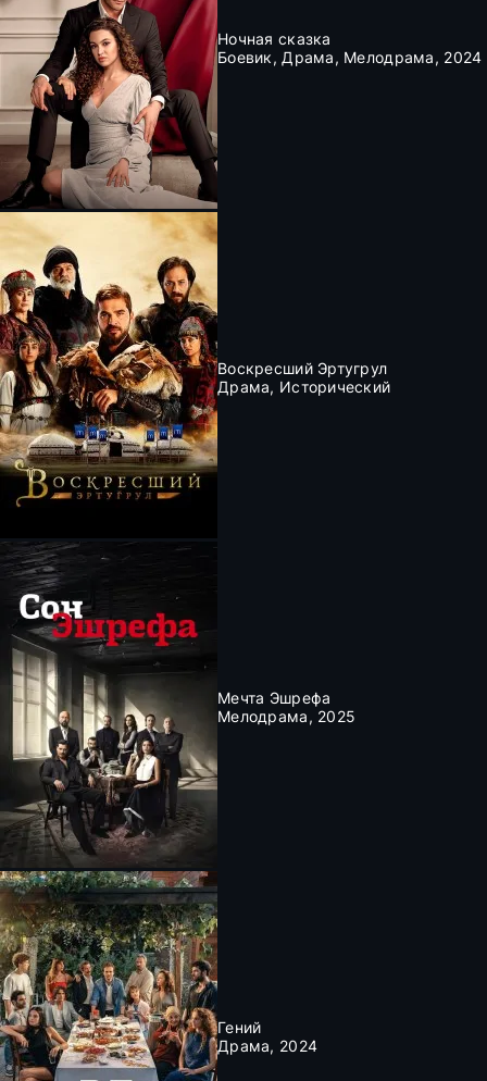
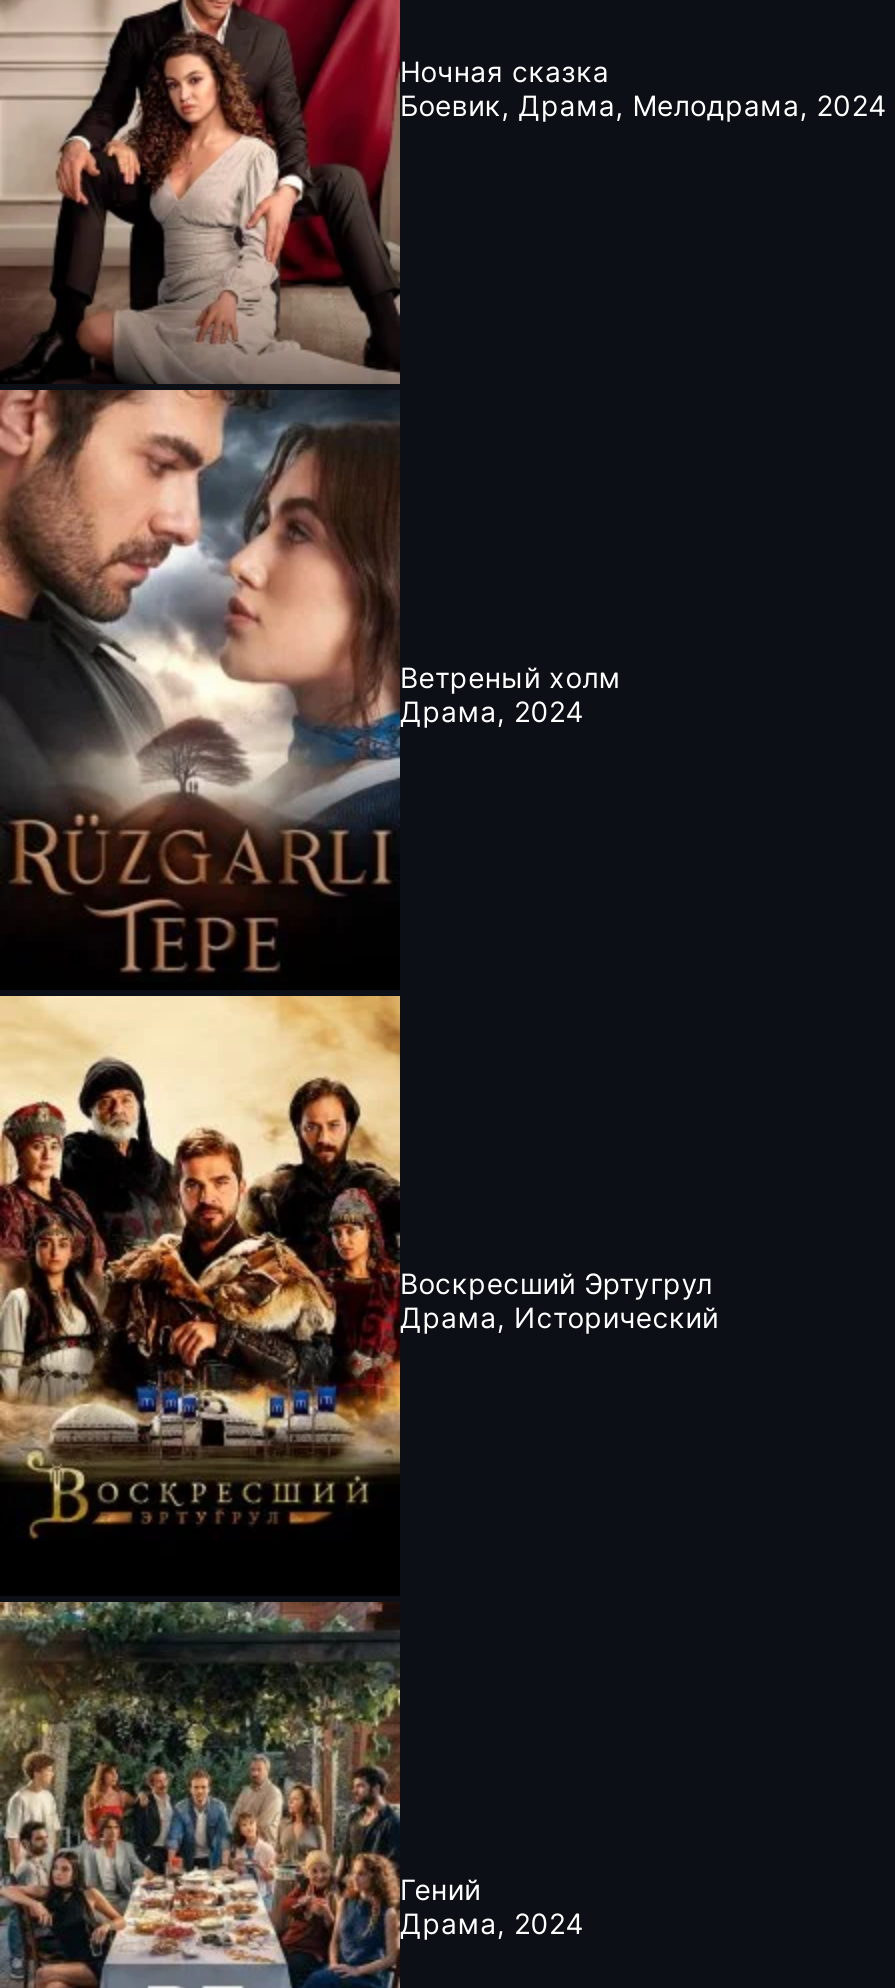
none -> [6,388,621,974] [image] | Ветреный холм | Драма, 2024
moved [217,358,391,395] -> [400,1265,719,1333]: Воскресший Эртугрул | Драма, Исторический
[3,542,356,867] [image] | Мечта Эшрефа | Мелодрама, 2025 -> none

